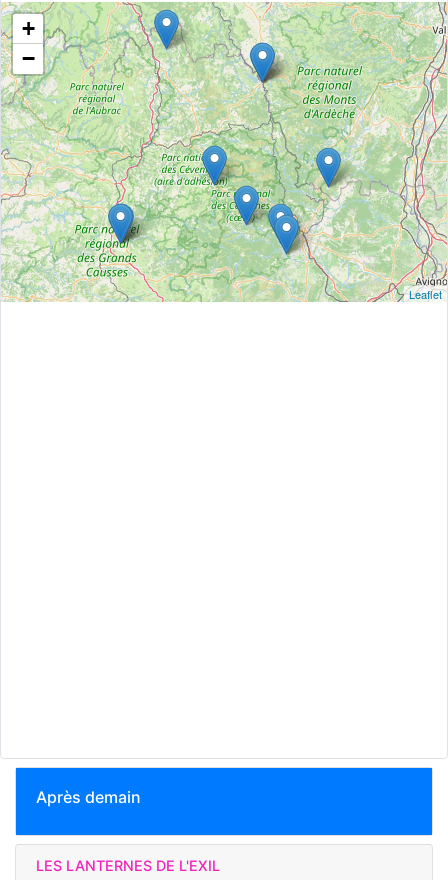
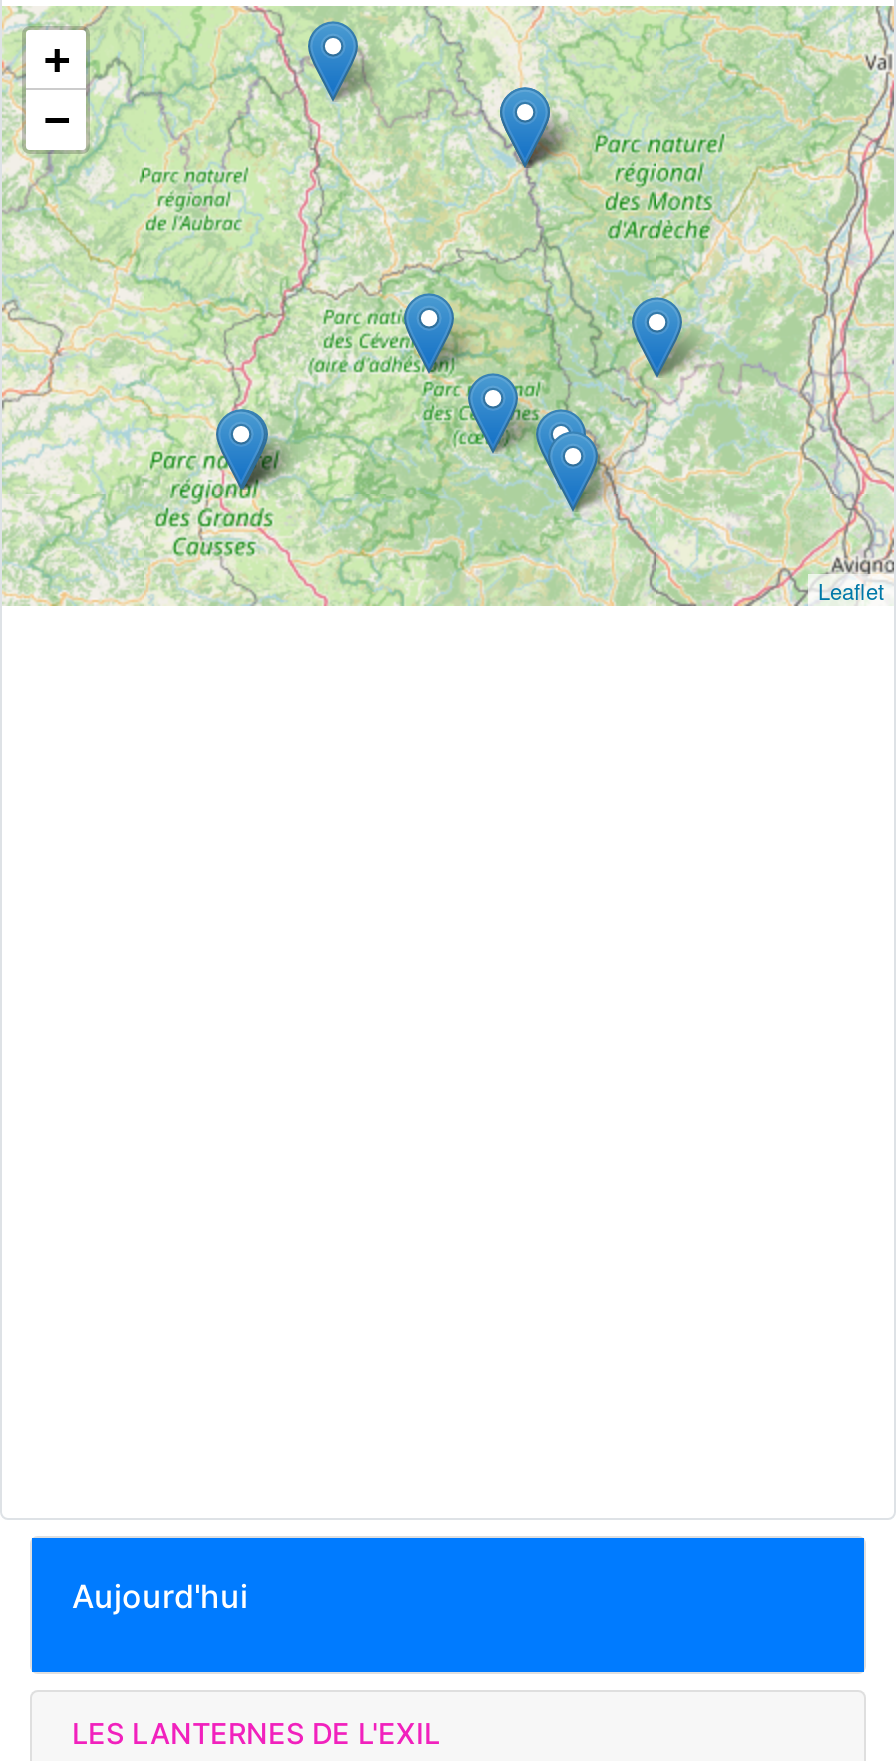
[36,787,141,807] Après demain -> [72,1576,248,1616] Aujourd'hui

